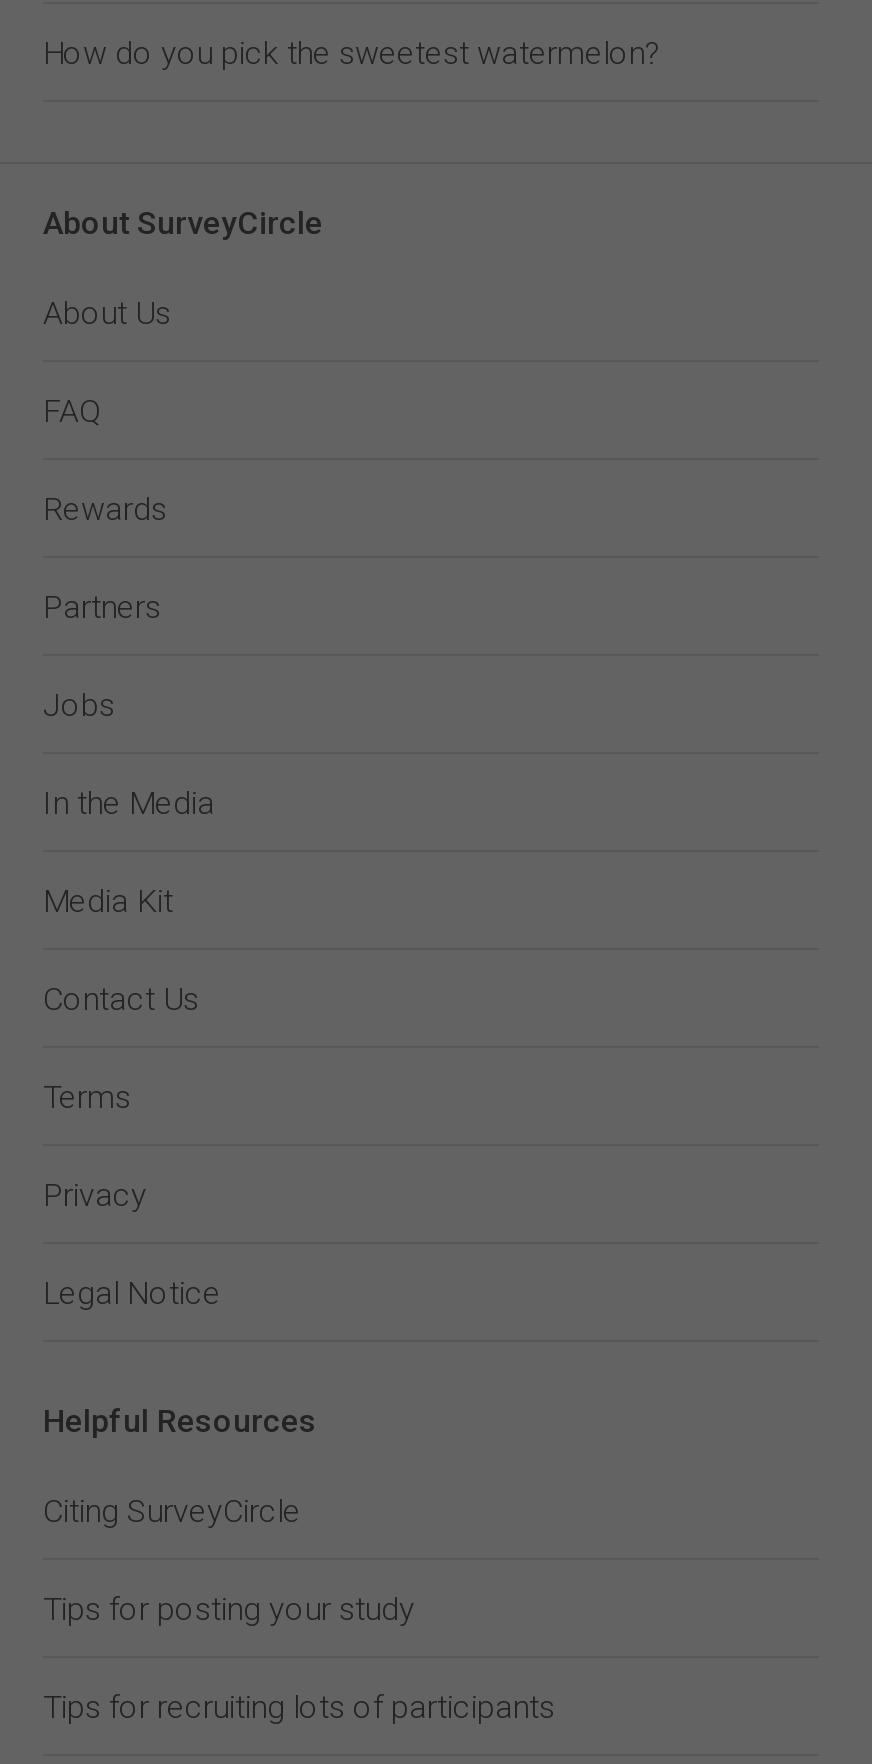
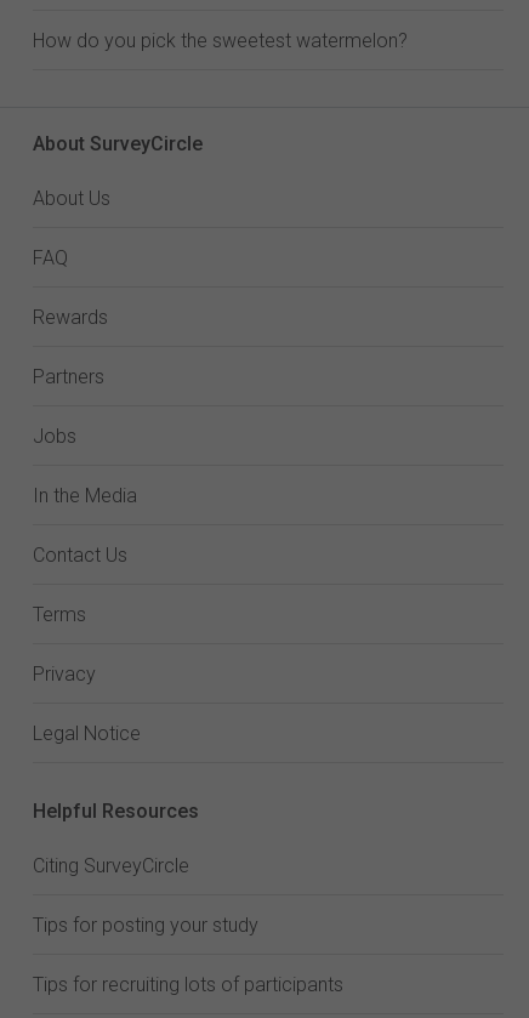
[43,882,173,920] Media Kit -> none

